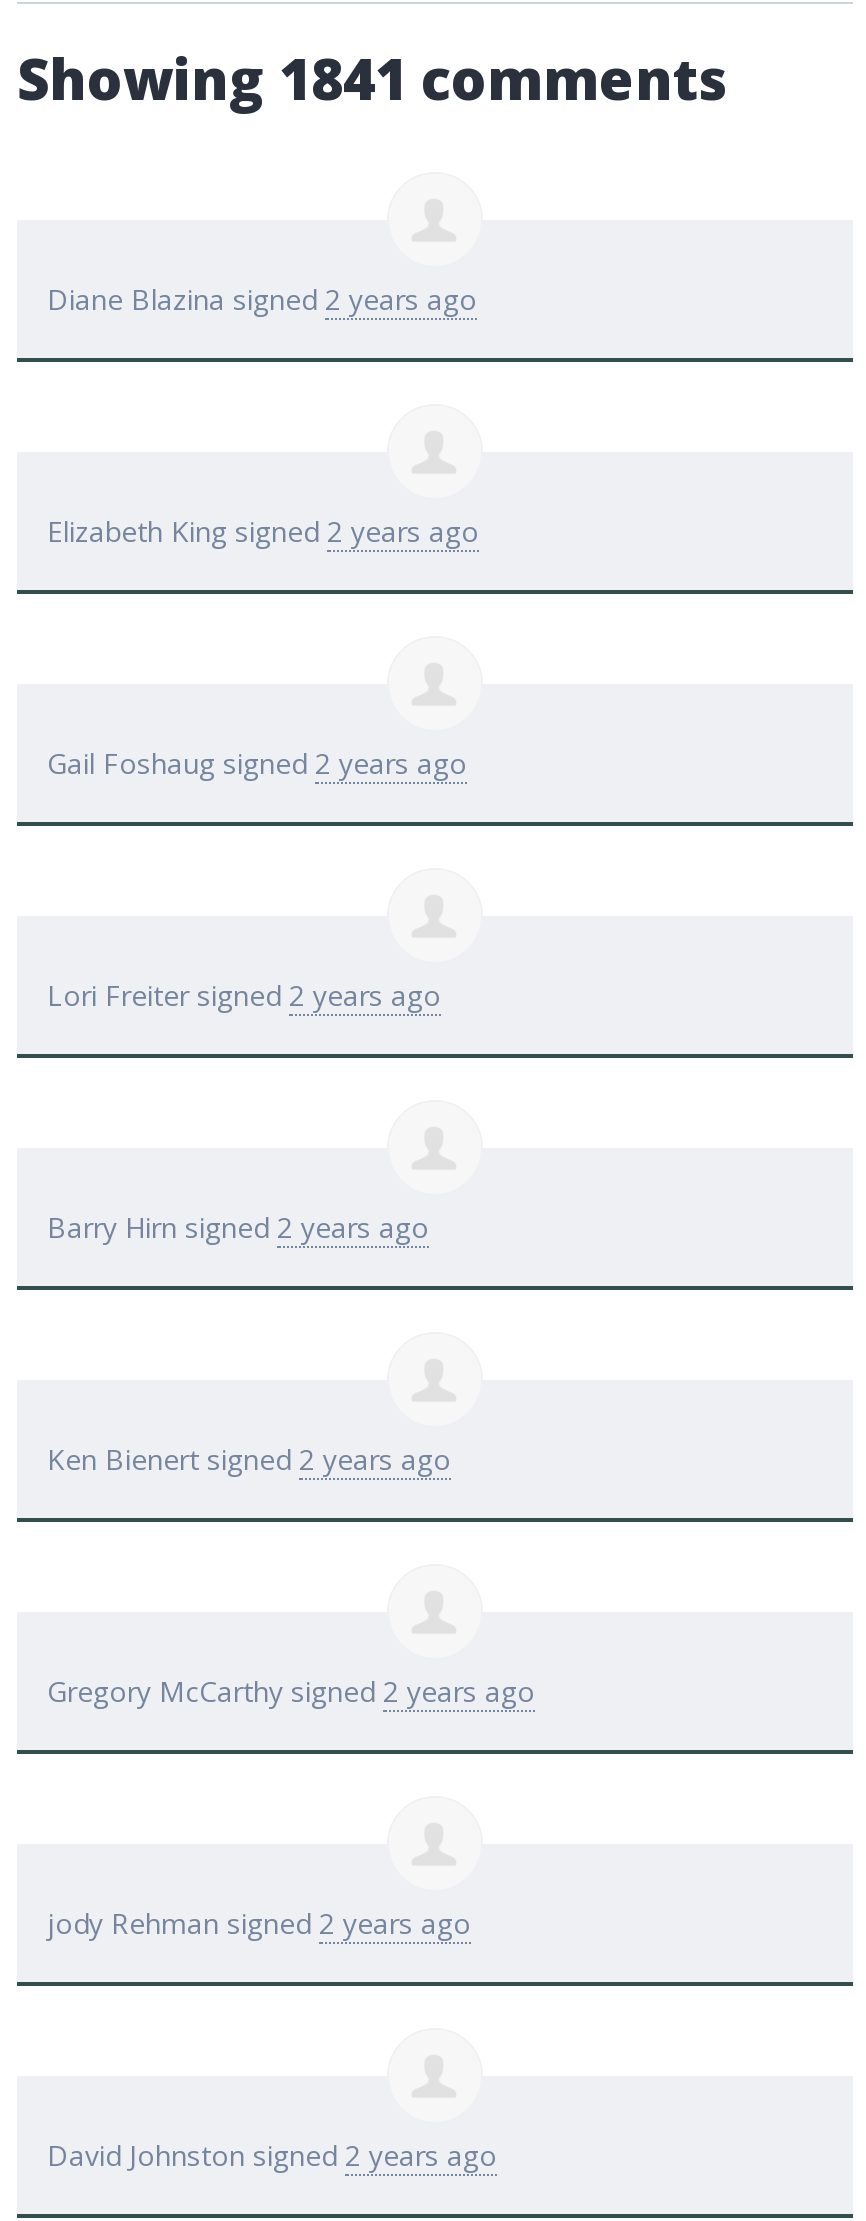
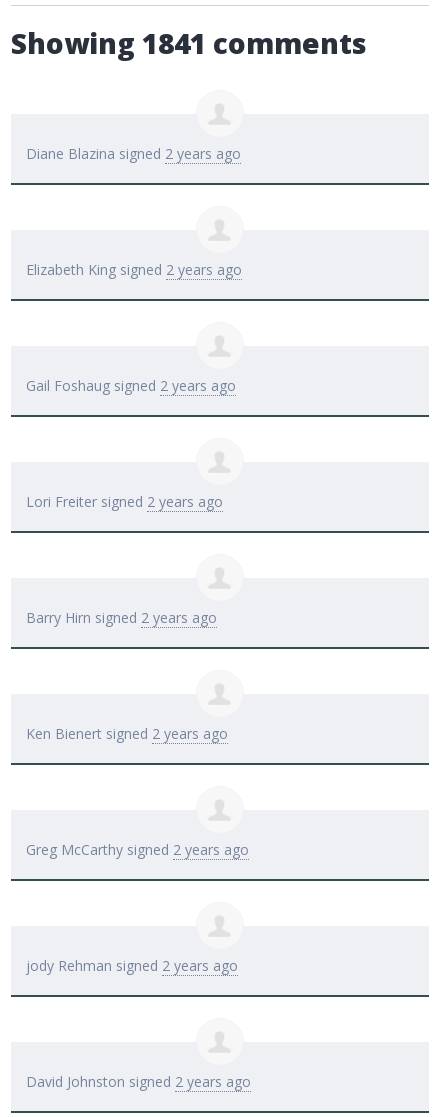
[47,1673,535,1711] Gregory McCarthy signed 2 years ago -> [26,840,249,859] Greg McCarthy signed 2 years ago

